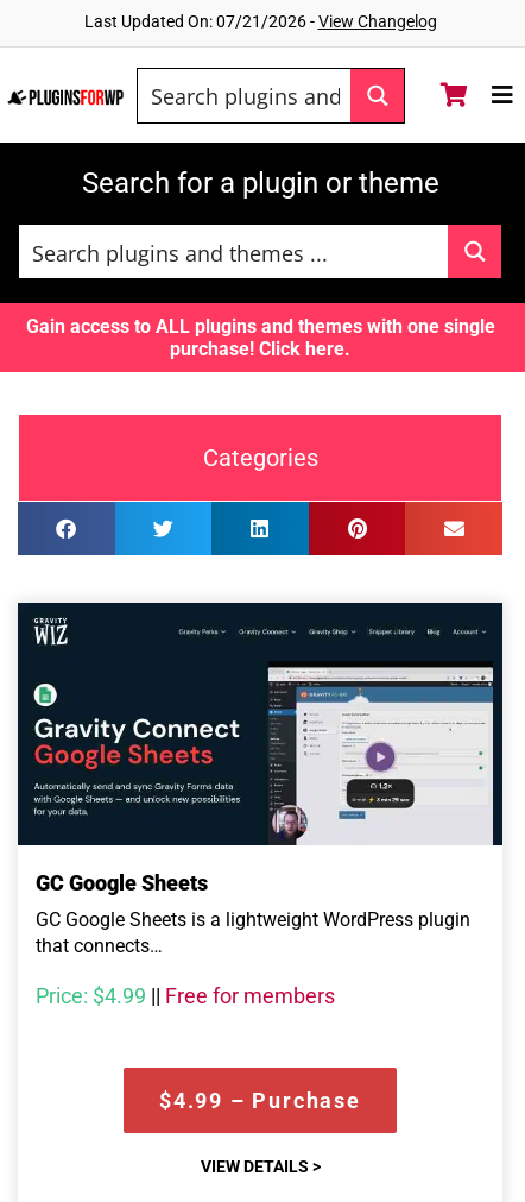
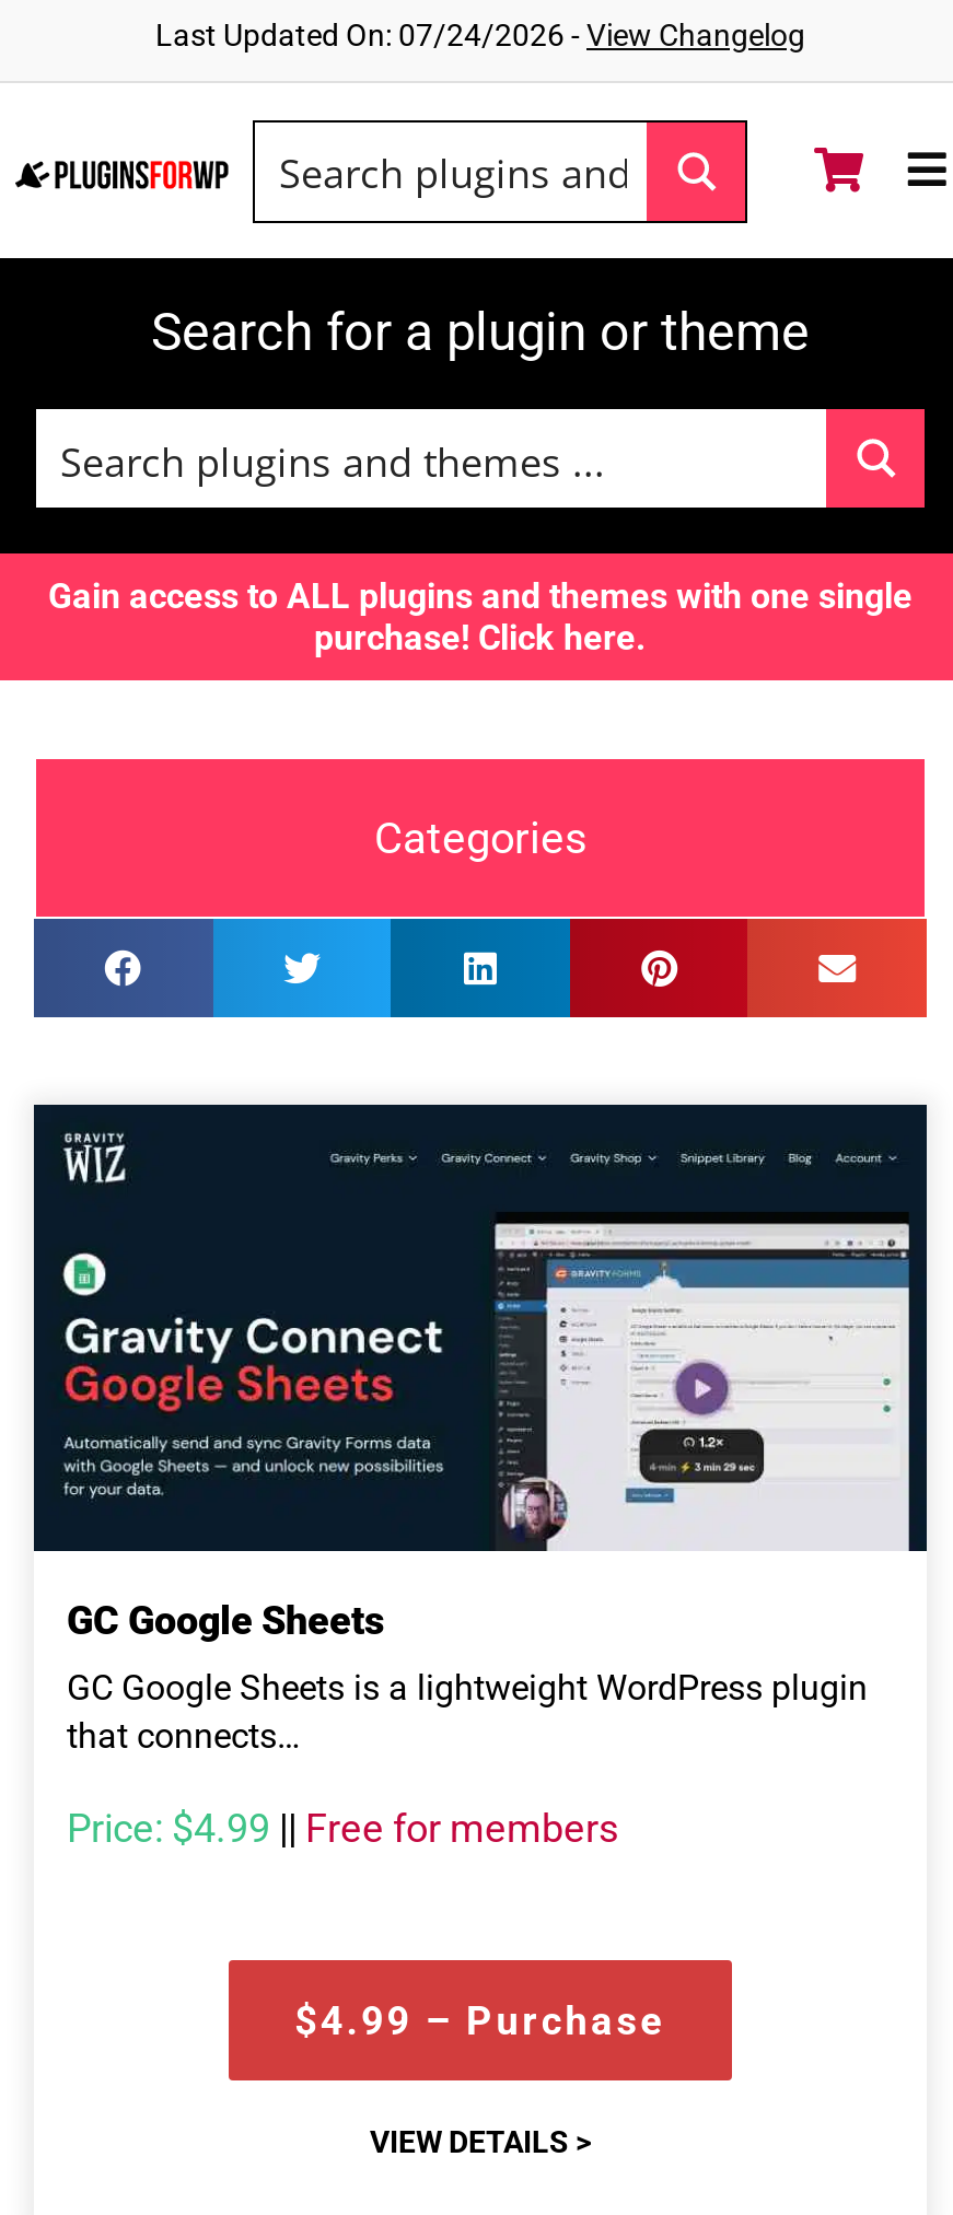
[84,12,437,31] Last Updated On: 07/21/2026 - View Changelog -> [155,18,805,53] Last Updated On: 07/24/2026 - View Changelog

